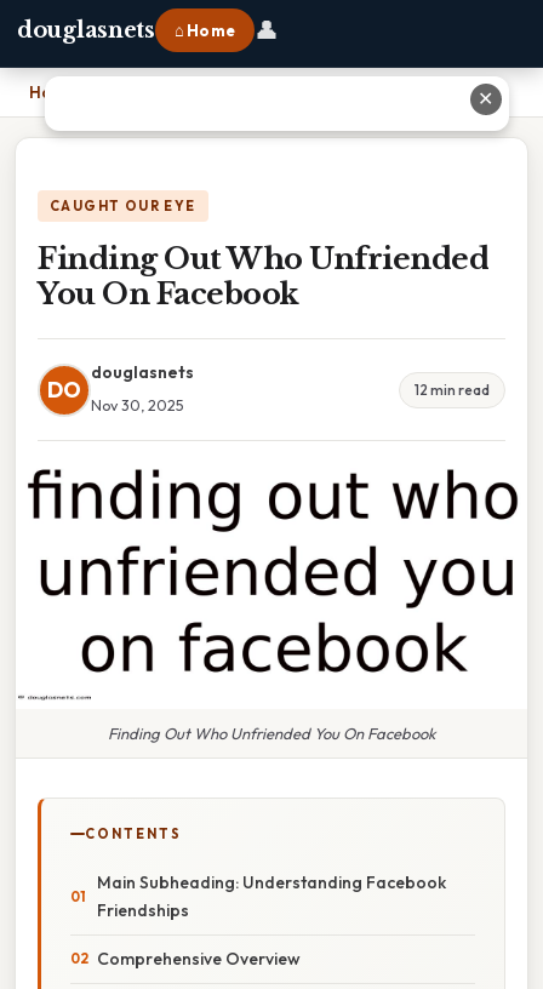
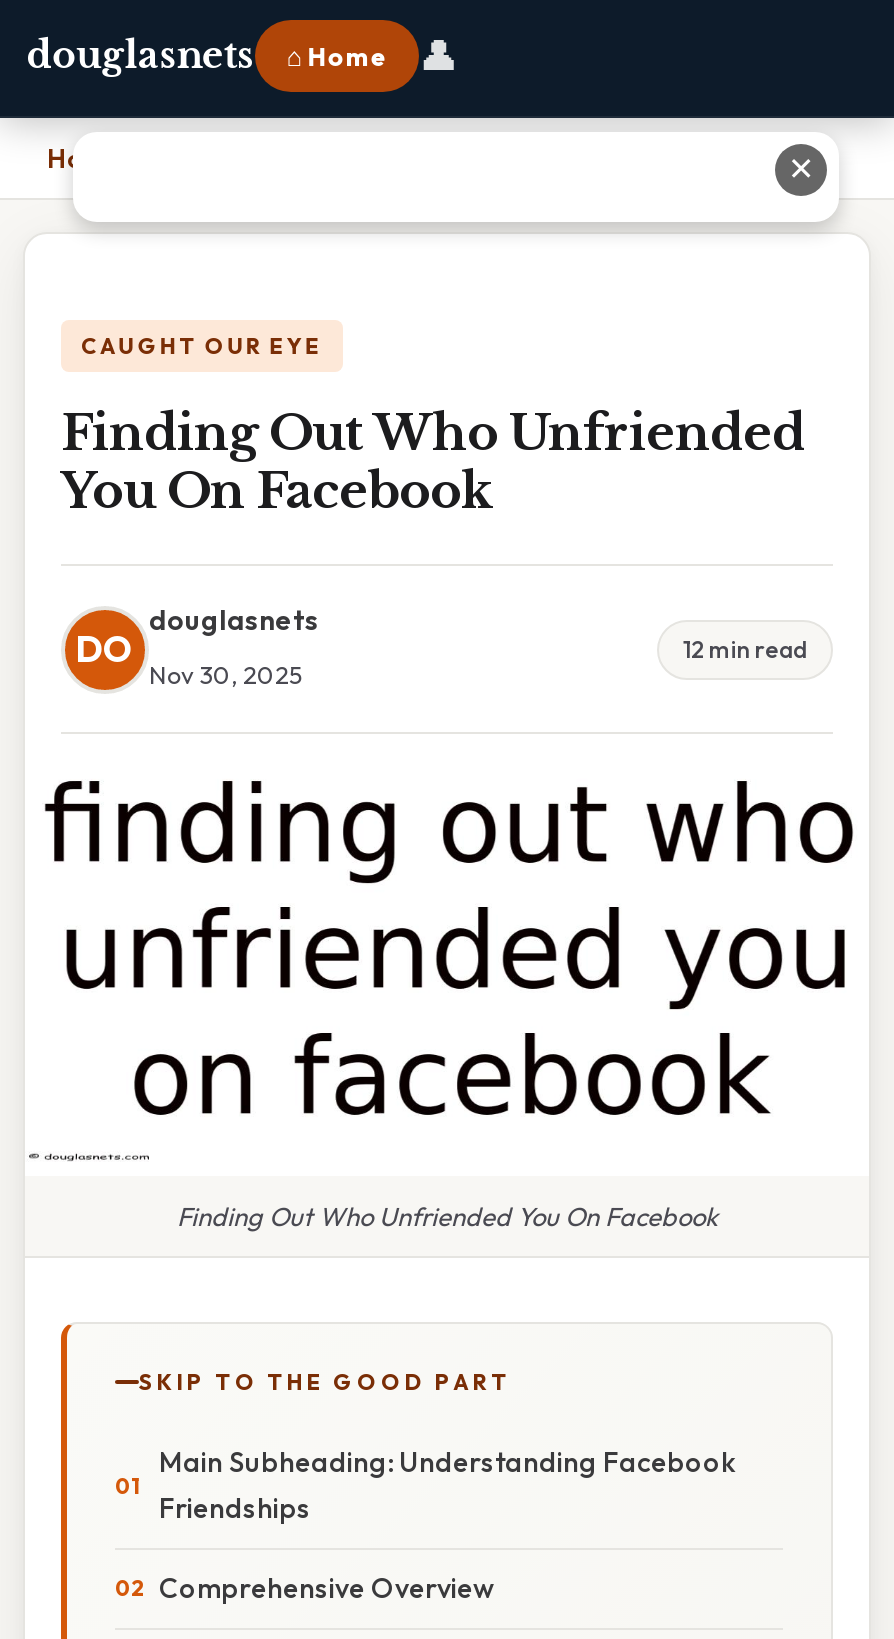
[85,825,182,842] CONTENTS -> [139,1368,511,1396] SKIP TO THE GOOD PART

